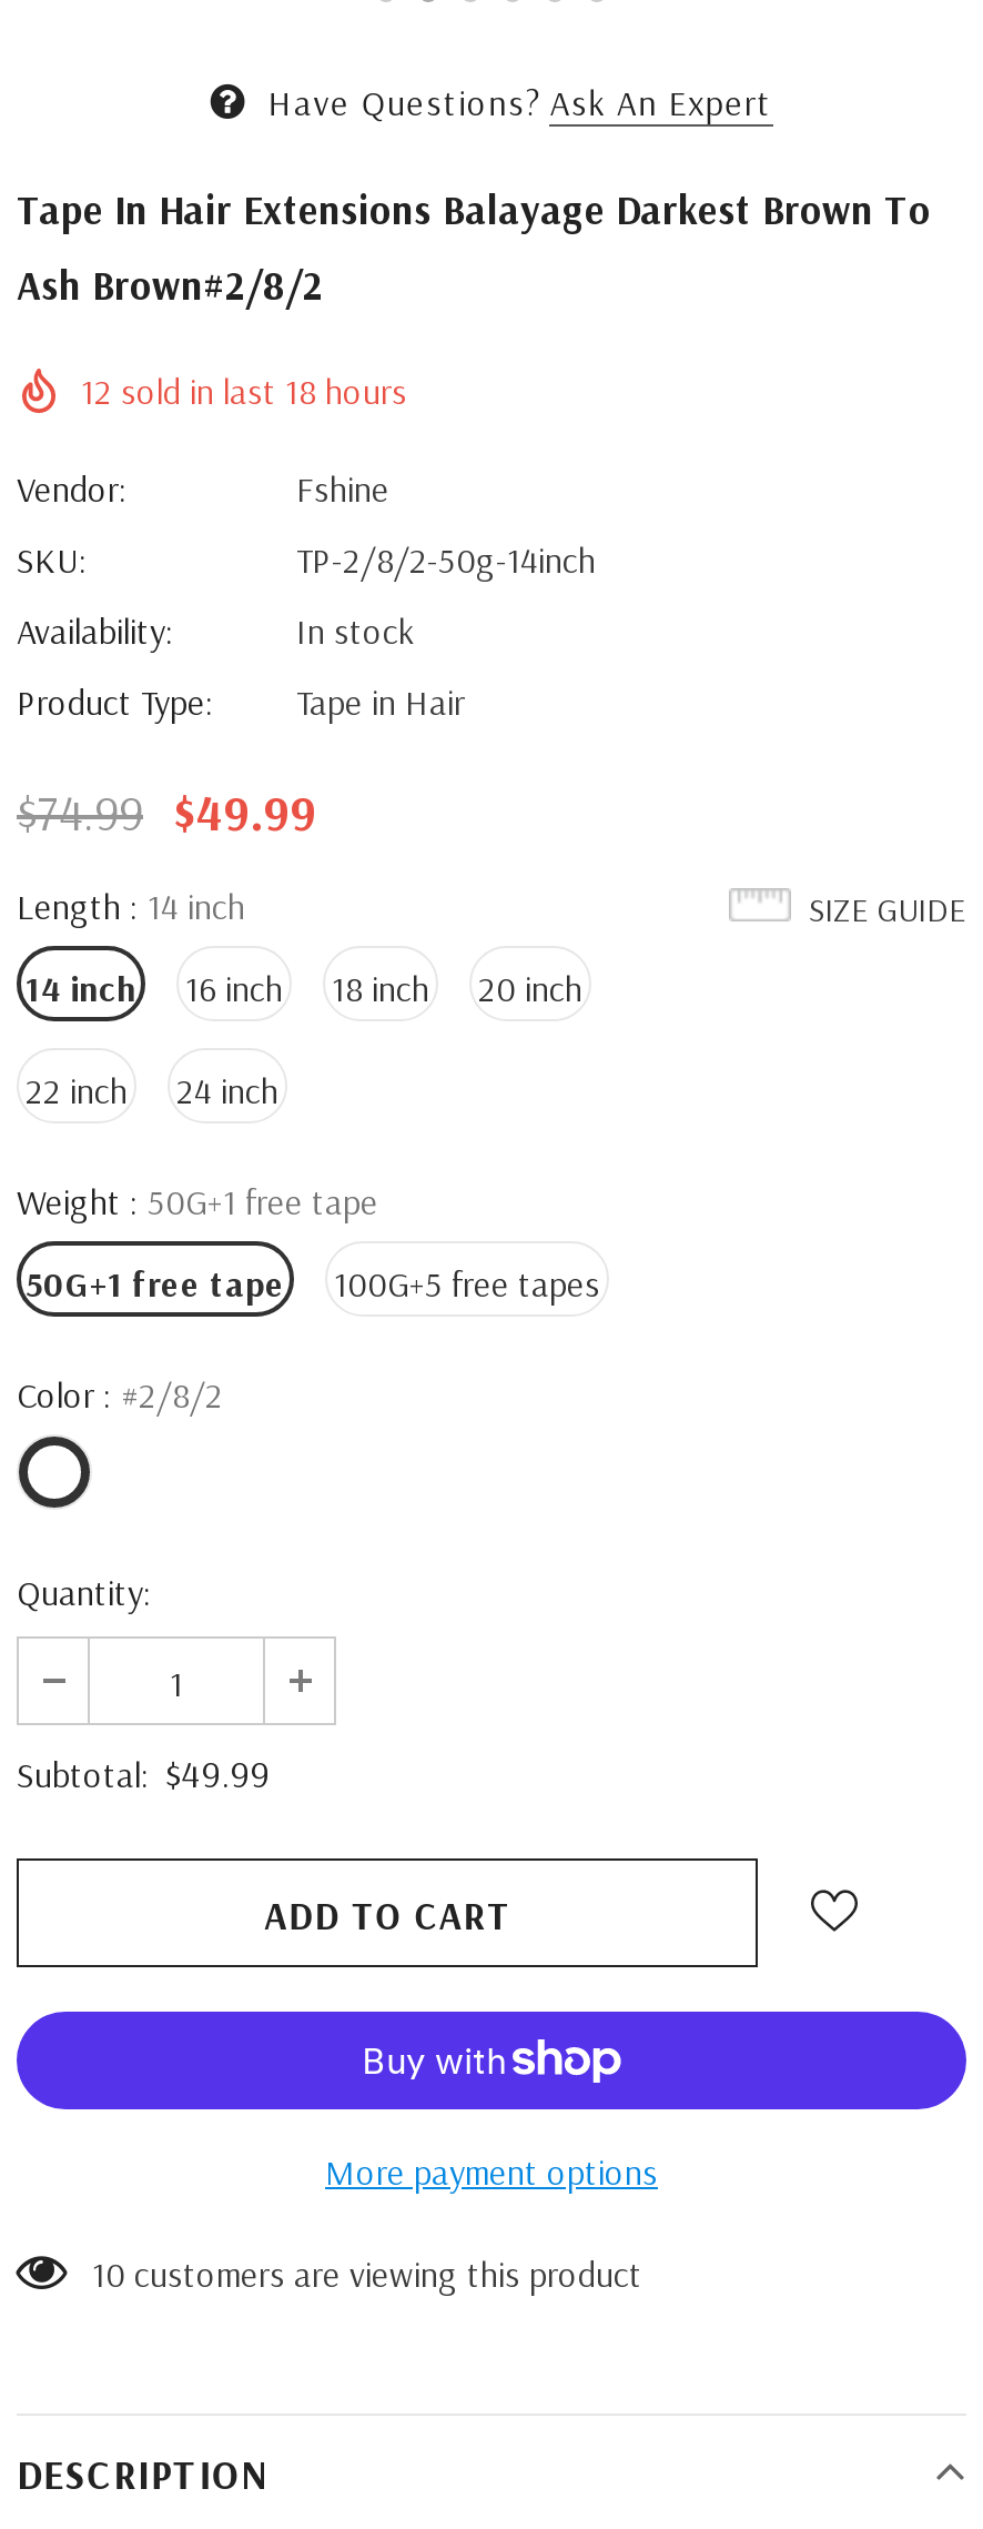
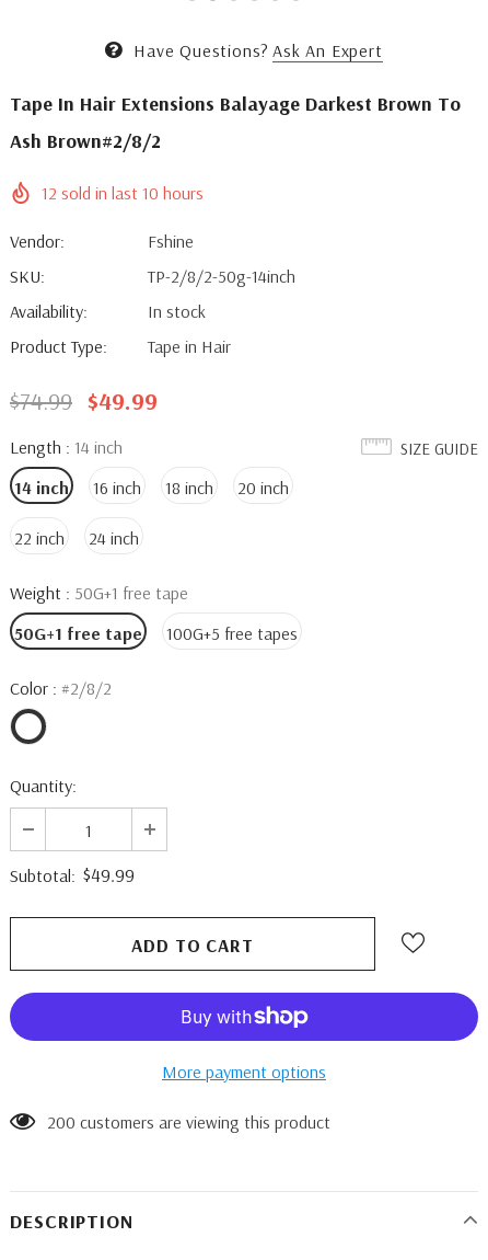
[81,367,407,412] 12 sold in last 18 hours -> [42,181,204,203] 12 sold in last 10 hours
[92,2250,642,2295] 10 customers are viewing this product -> [47,1110,330,1132] 200 customers are viewing this product

